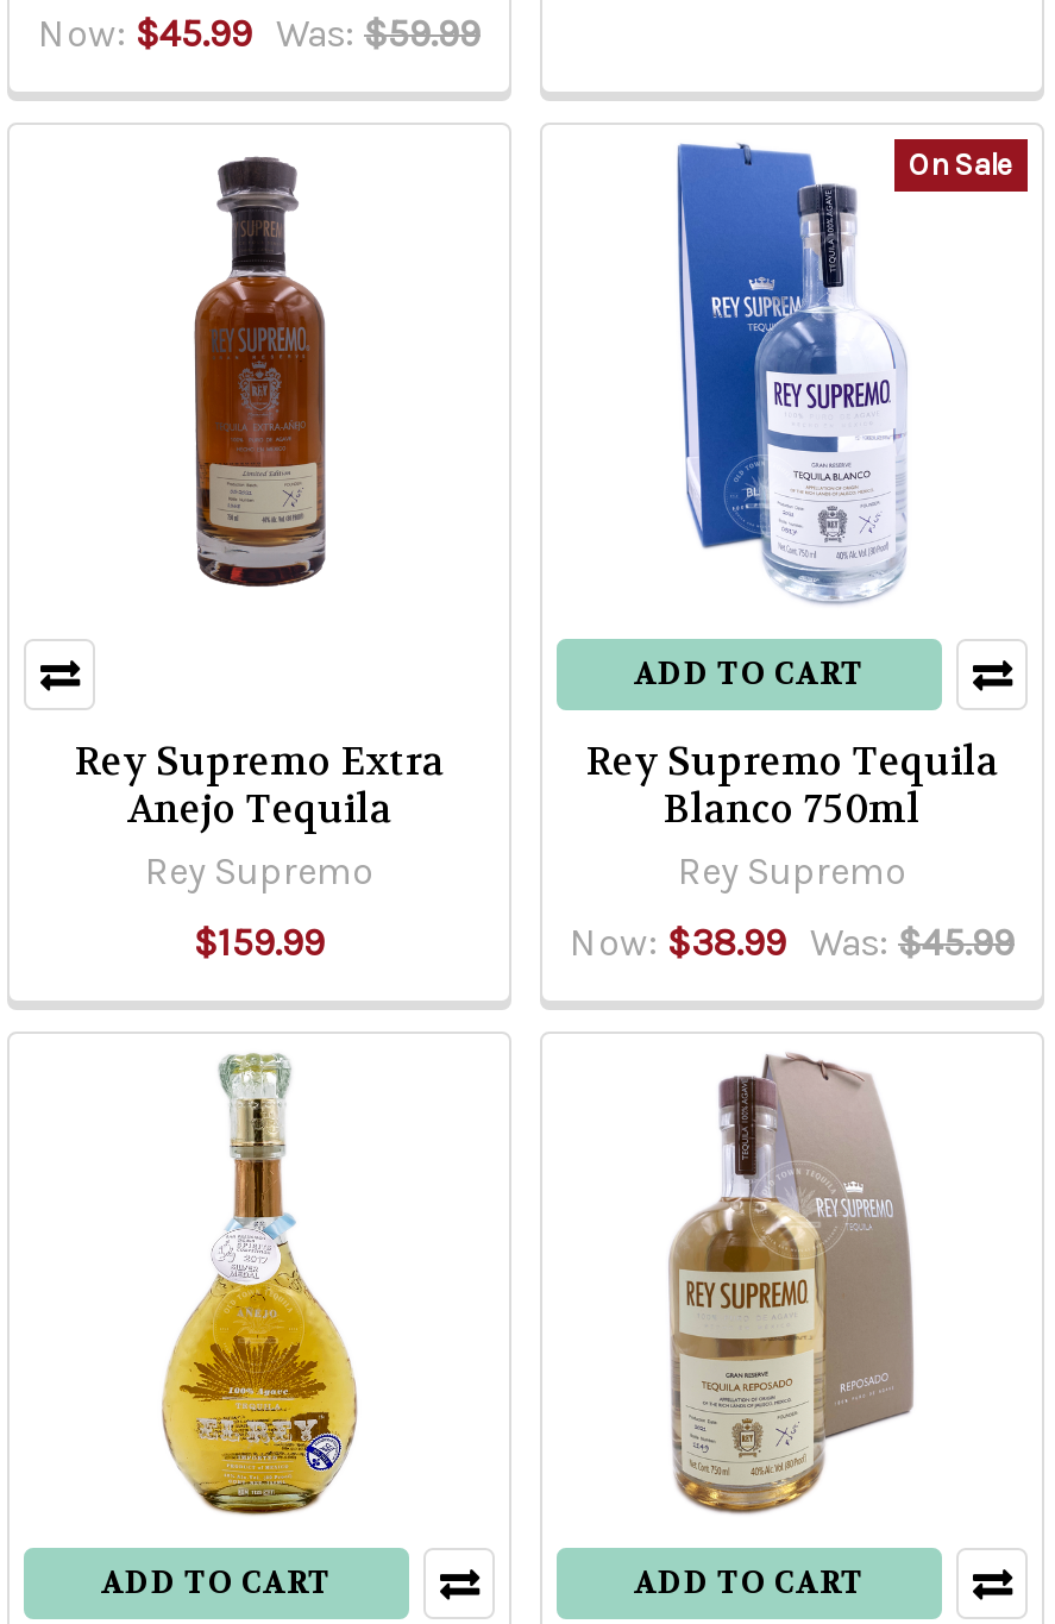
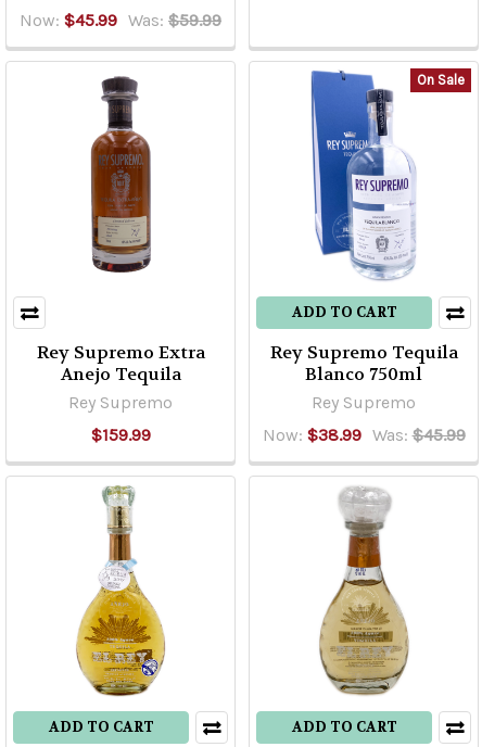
[668,1055,916,1517] [image] -> [308,488,419,696] [image]

